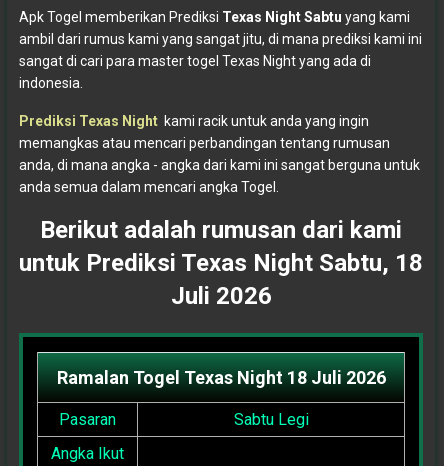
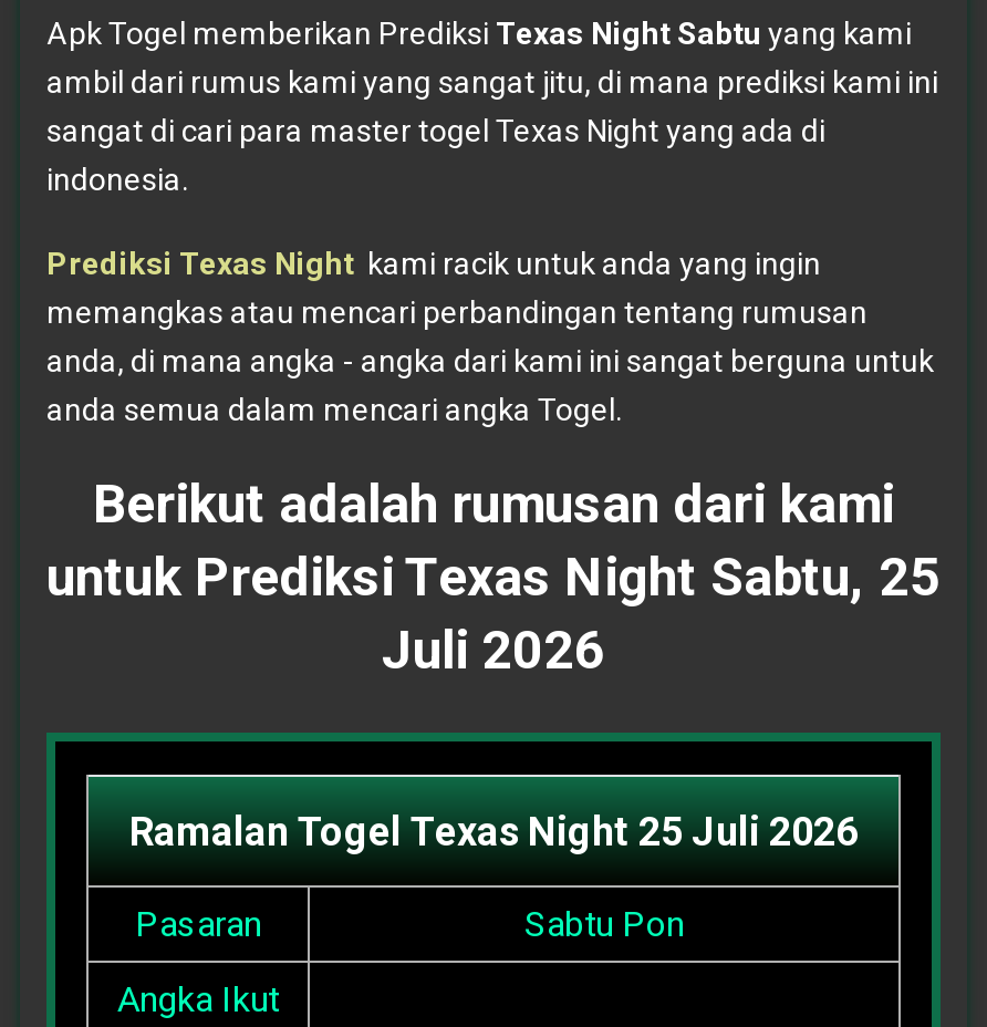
[19,249,423,277] untuk Prediksi Texas Night Sabtu, 18 -> [46,547,941,609] untuk Prediksi Texas Night Sabtu, 25
[56,367,385,388] Ramalan Togel Texas Night 18 Juli 2026 -> [129,808,858,854] Ramalan Togel Texas Night 25 Juli 2026
[233,410,308,429] Sabtu Legi -> [524,903,684,945] Sabtu Pon

